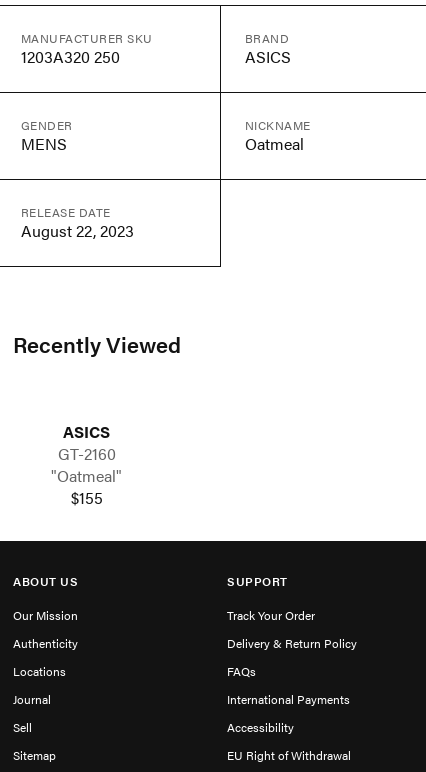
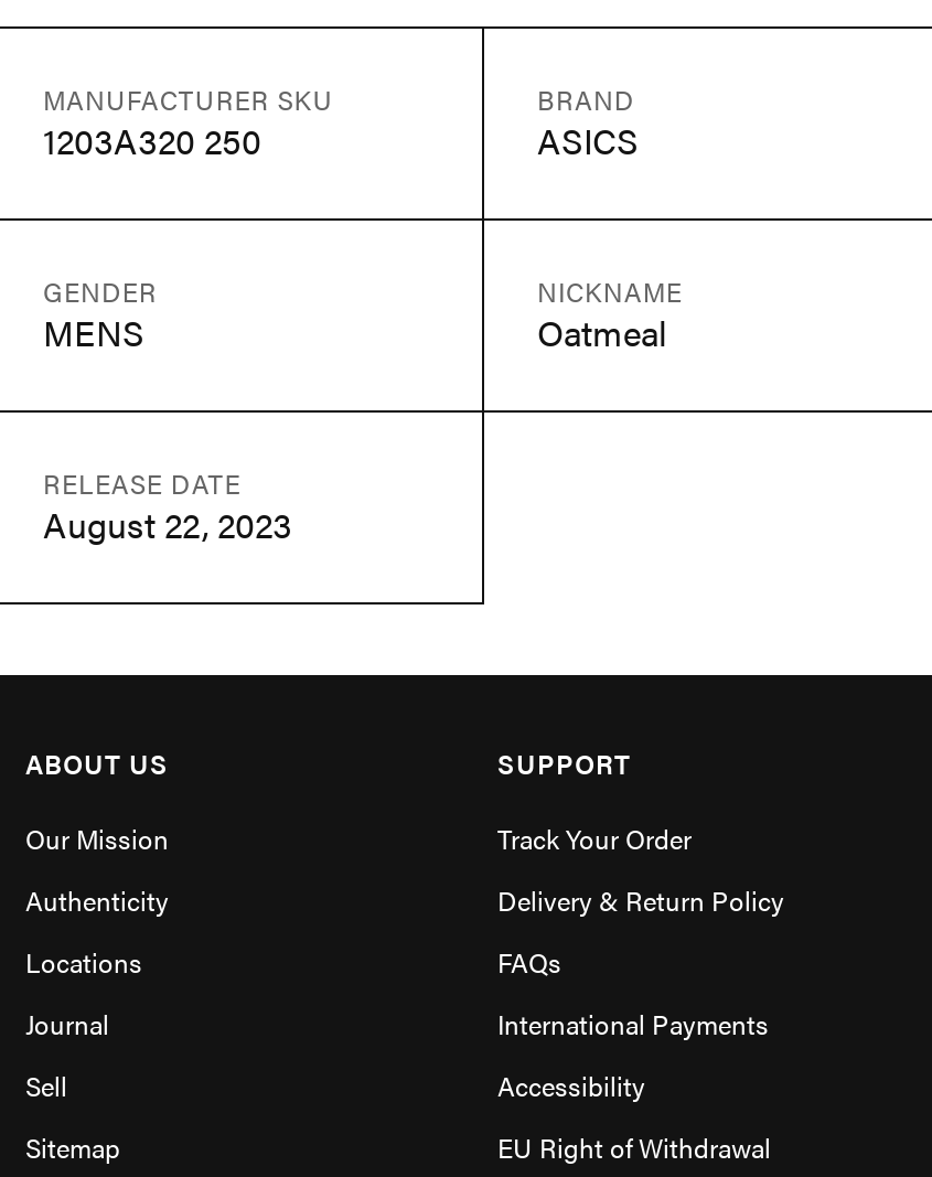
[13,328,181,509] Recently Viewed | ASICS | GT-2160 | "Oatmeal" | $155 -> none

